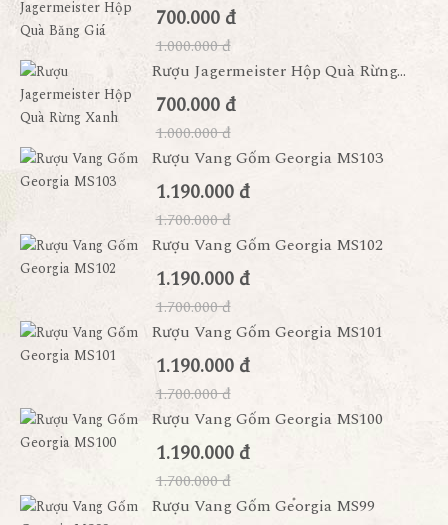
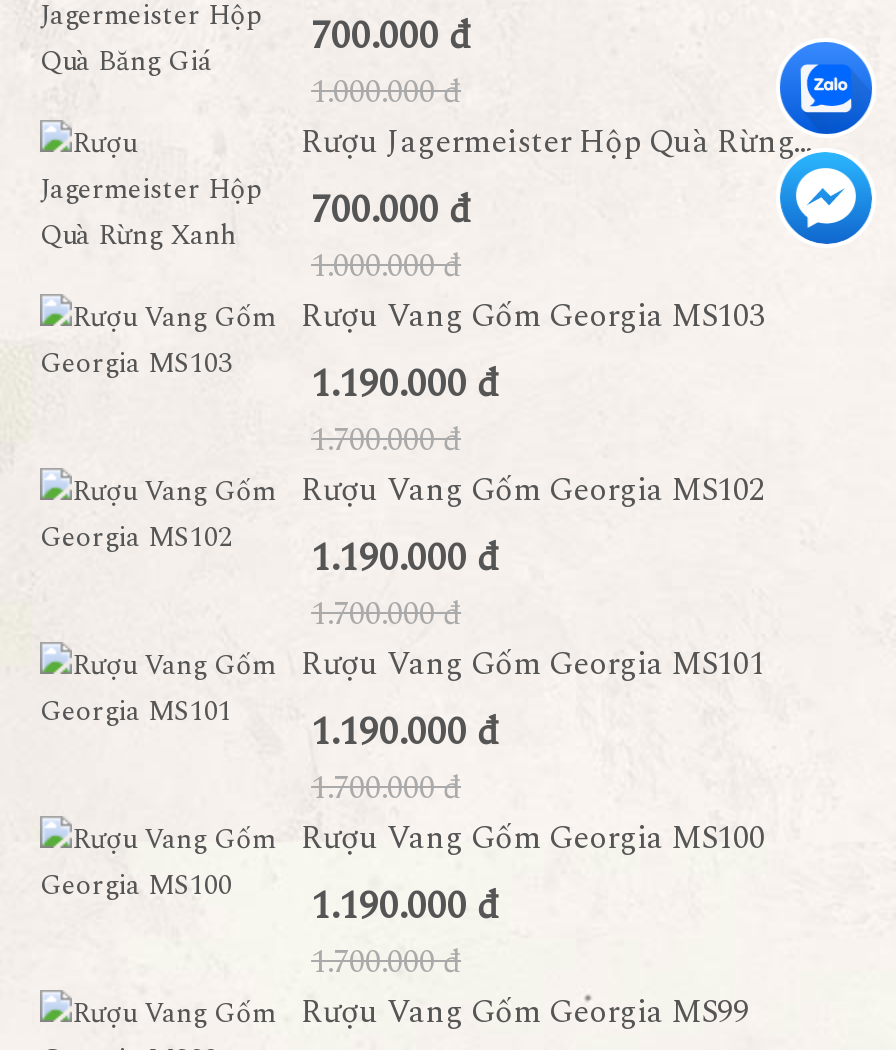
none -> [778,40,874,136] [image]
none -> [778,150,874,246] [image]

